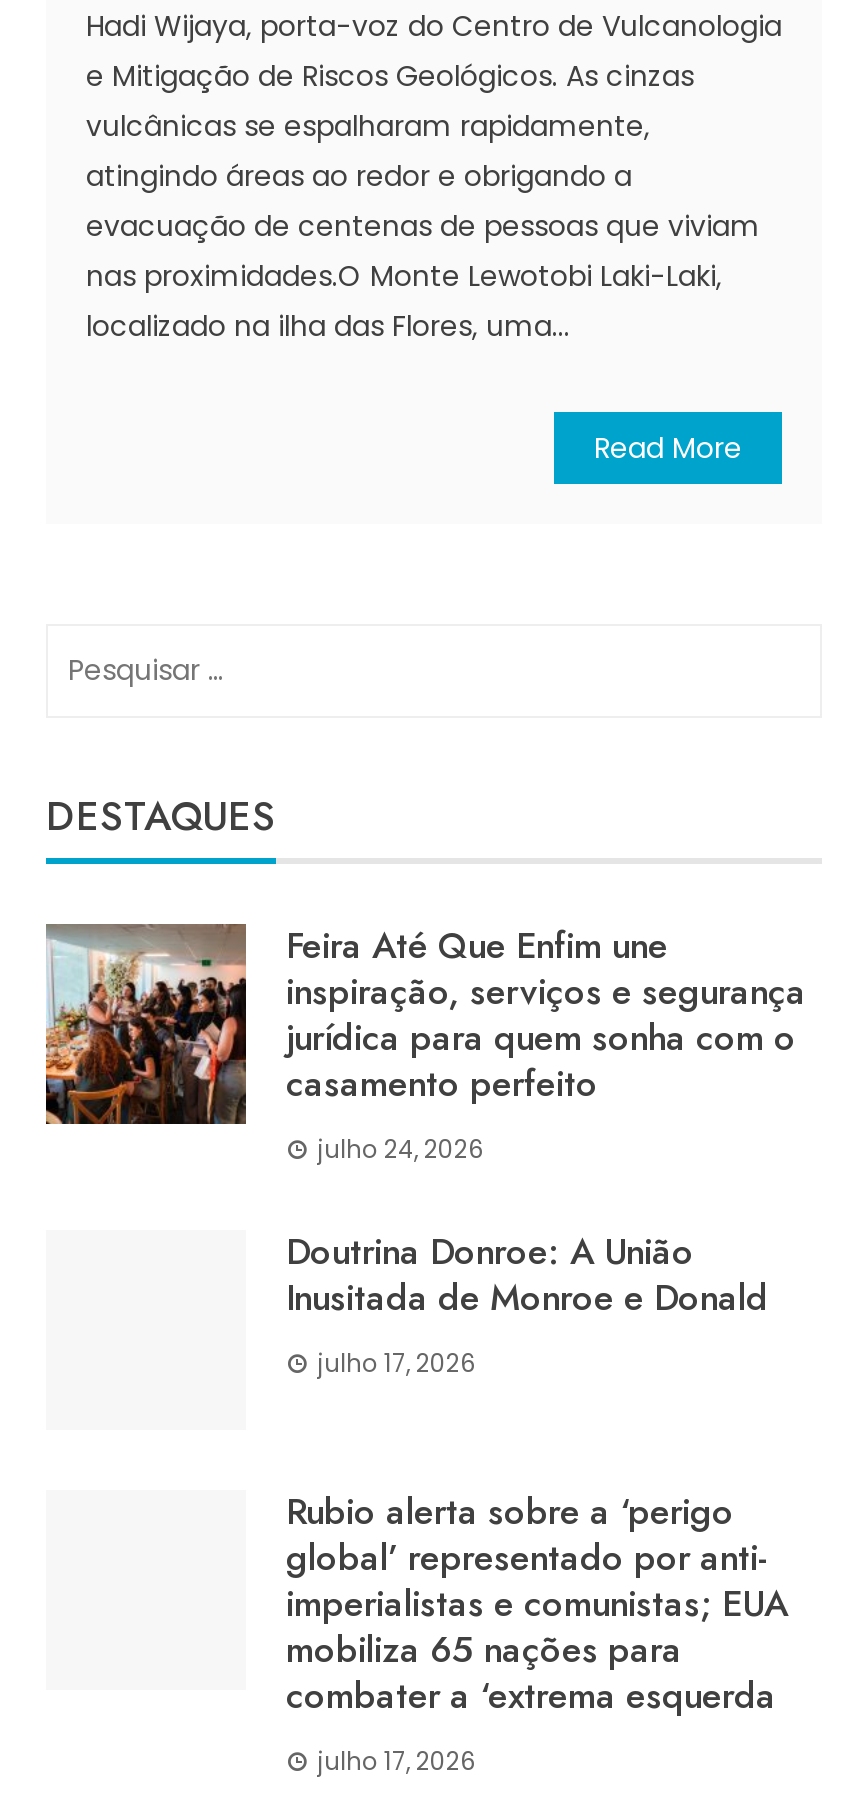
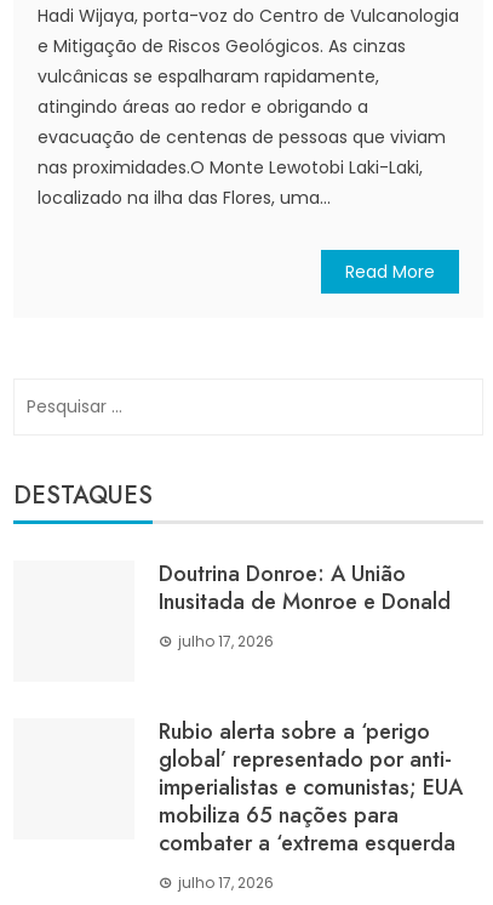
[44,920,806,1166] [image] | Feira Até Que Enfim une | inspiração, serviços e segurança | jurídica para quem sonha com o | casamento perfeito | julho 24, 2026 -> none

